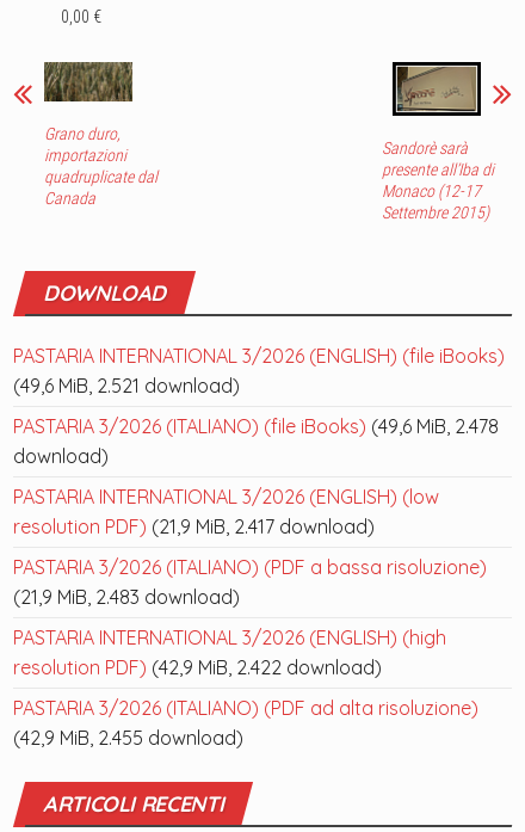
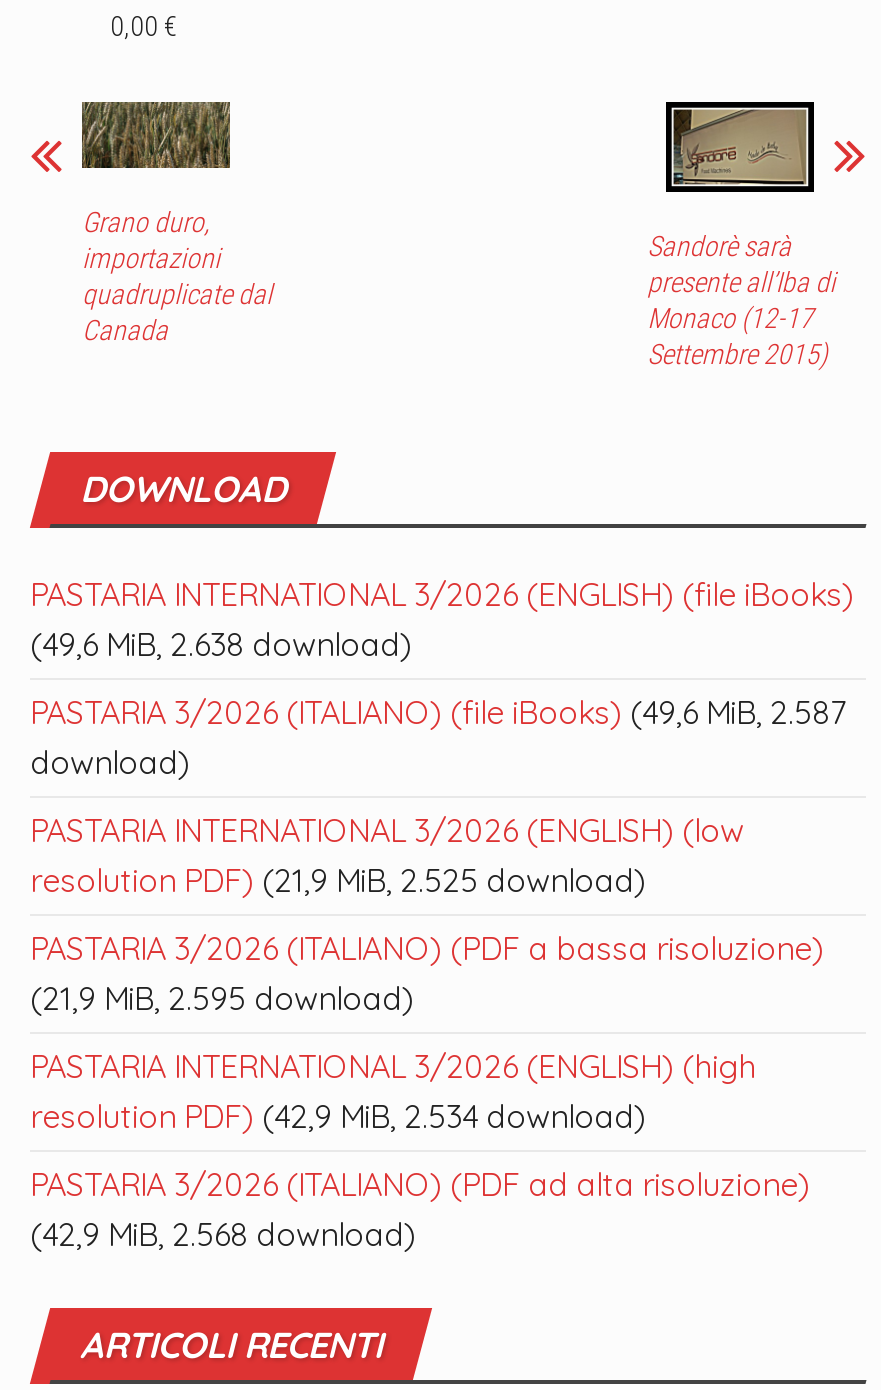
[13,374,240,398] (49,6 MiB, 2.521 download) -> [30,624,412,664] (49,6 MiB, 2.638 download)
[13,414,499,438] PASTARIA 3/2026 (ITALIANO) (file iBooks) (49,6 MiB, 2.478 -> [30,692,846,732] PASTARIA 3/2026 (ITALIANO) (file iBooks) (49,6 MiB, 2.587
[13,515,375,538] resolution PDF) (21,9 MiB, 2.417 download) -> [30,860,646,900] resolution PDF) (21,9 MiB, 2.525 download)
[13,585,240,609] (21,9 MiB, 2.483 download) -> [30,978,414,1018] (21,9 MiB, 2.595 download)
[13,655,382,679] resolution PDF) (42,9 MiB, 2.422 download) -> [30,1096,646,1136] resolution PDF) (42,9 MiB, 2.534 download)
[13,726,243,750] (42,9 MiB, 2.455 download) -> [30,1214,416,1254] (42,9 MiB, 2.568 download)

